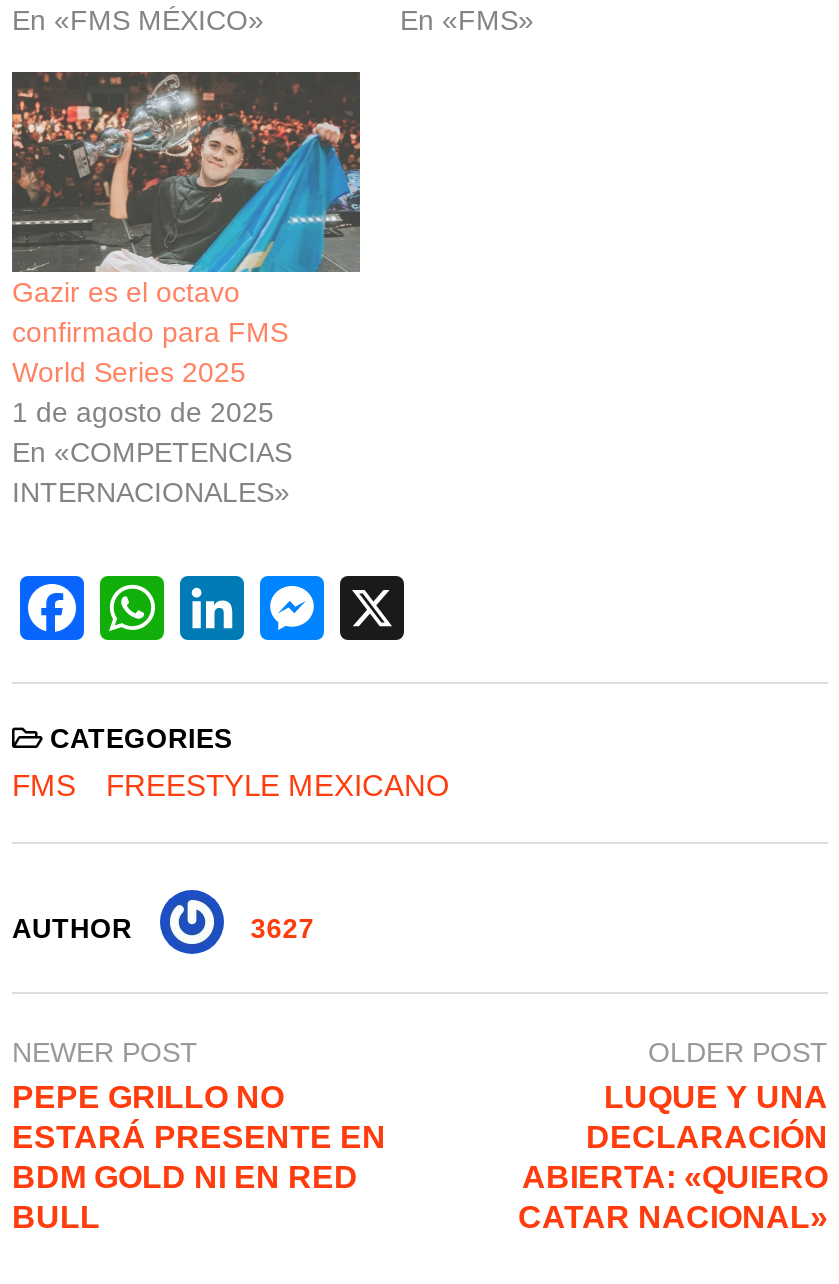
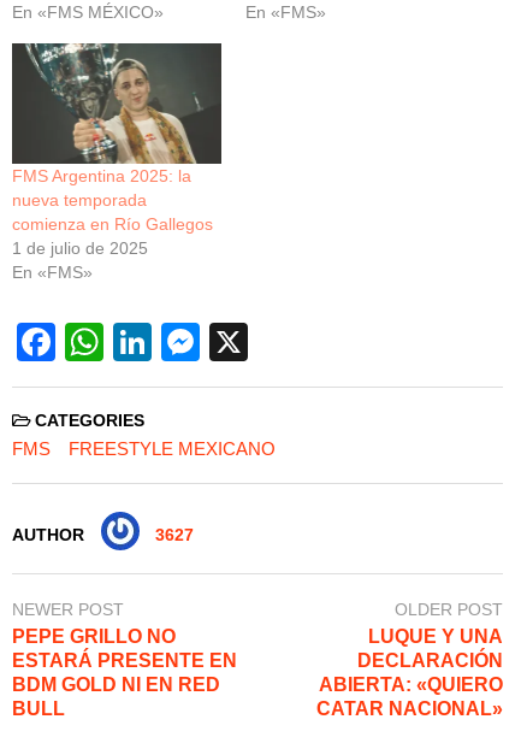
[10,70,362,507] [image] | Gazir es el octavo | confirmado para FMS | World Series 2025 | 1 de agosto de 2025 | En «COMPETENCIAS | INTERNACIONALES» -> [12,43,221,281] [image] | FMS Argentina 2025: la | nueva temporada | comienza en Río Gallegos | 1 de julio de 2025 | En «FMS»

